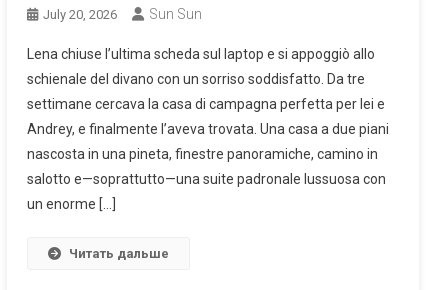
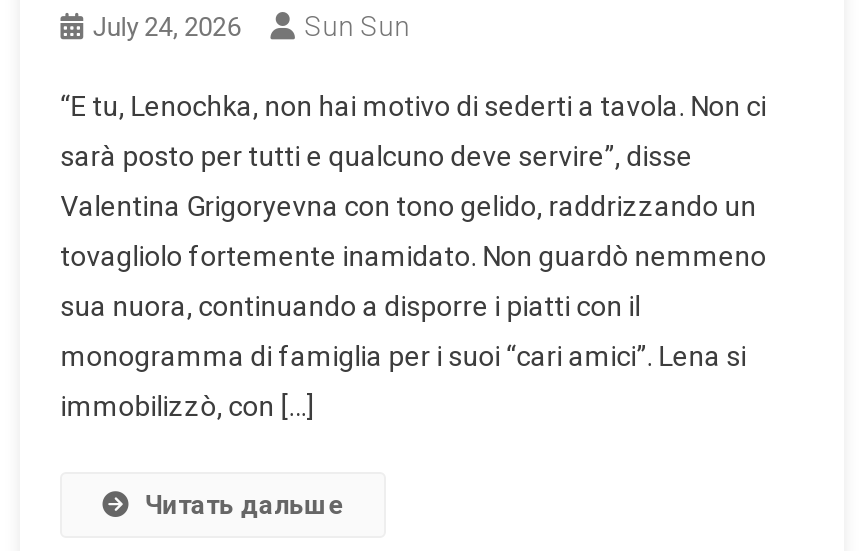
[43,7,117,22] July 20, 2026 -> [93,12,241,42] July 24, 2026
[27,46,375,62] Lena chiuse l’ultima scheda sul laptop e si appoggiò allo -> [61,90,767,122] “E tu, Lenochka, non hai motivo di sederti a tavola. Non ci
[27,71,365,87] schienale del divano con un sorriso soddisfatto. Da tre -> [61,140,693,172] sarà posto per tutti e qualcuno deve servire”, disse
[27,96,385,112] settimane cercava la casa di campagna perfetta per lei e -> [61,190,757,222] Valentina Grigoryevna con tono gelido, raddrizzando un
[27,121,389,137] Andrey, e finalmente l’aveva trovata. Una casa a due piani -> [61,240,767,272] tovagliolo fortemente inamidato. Non guardò nemmeno
[27,146,378,162] nascosta in una pineta, finestre panoramiche, camino in -> [61,290,641,322] sua nuora, continuando a disporre i piatti con il
[27,171,386,187] salotto e—soprattutto—una suite padronale lussuosa con -> [61,340,747,372] monogramma di famiglia per i suoi “cari amici”. Lena si
[27,196,116,212] un enorme […] -> [61,390,315,422] immobilizzò, con […]

